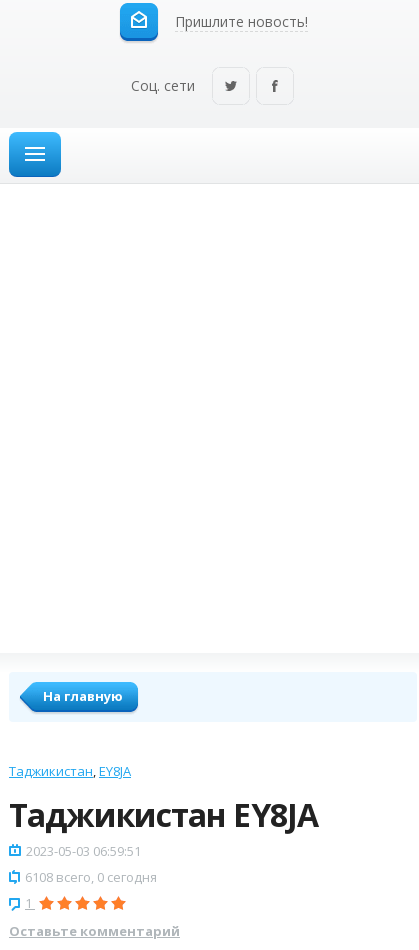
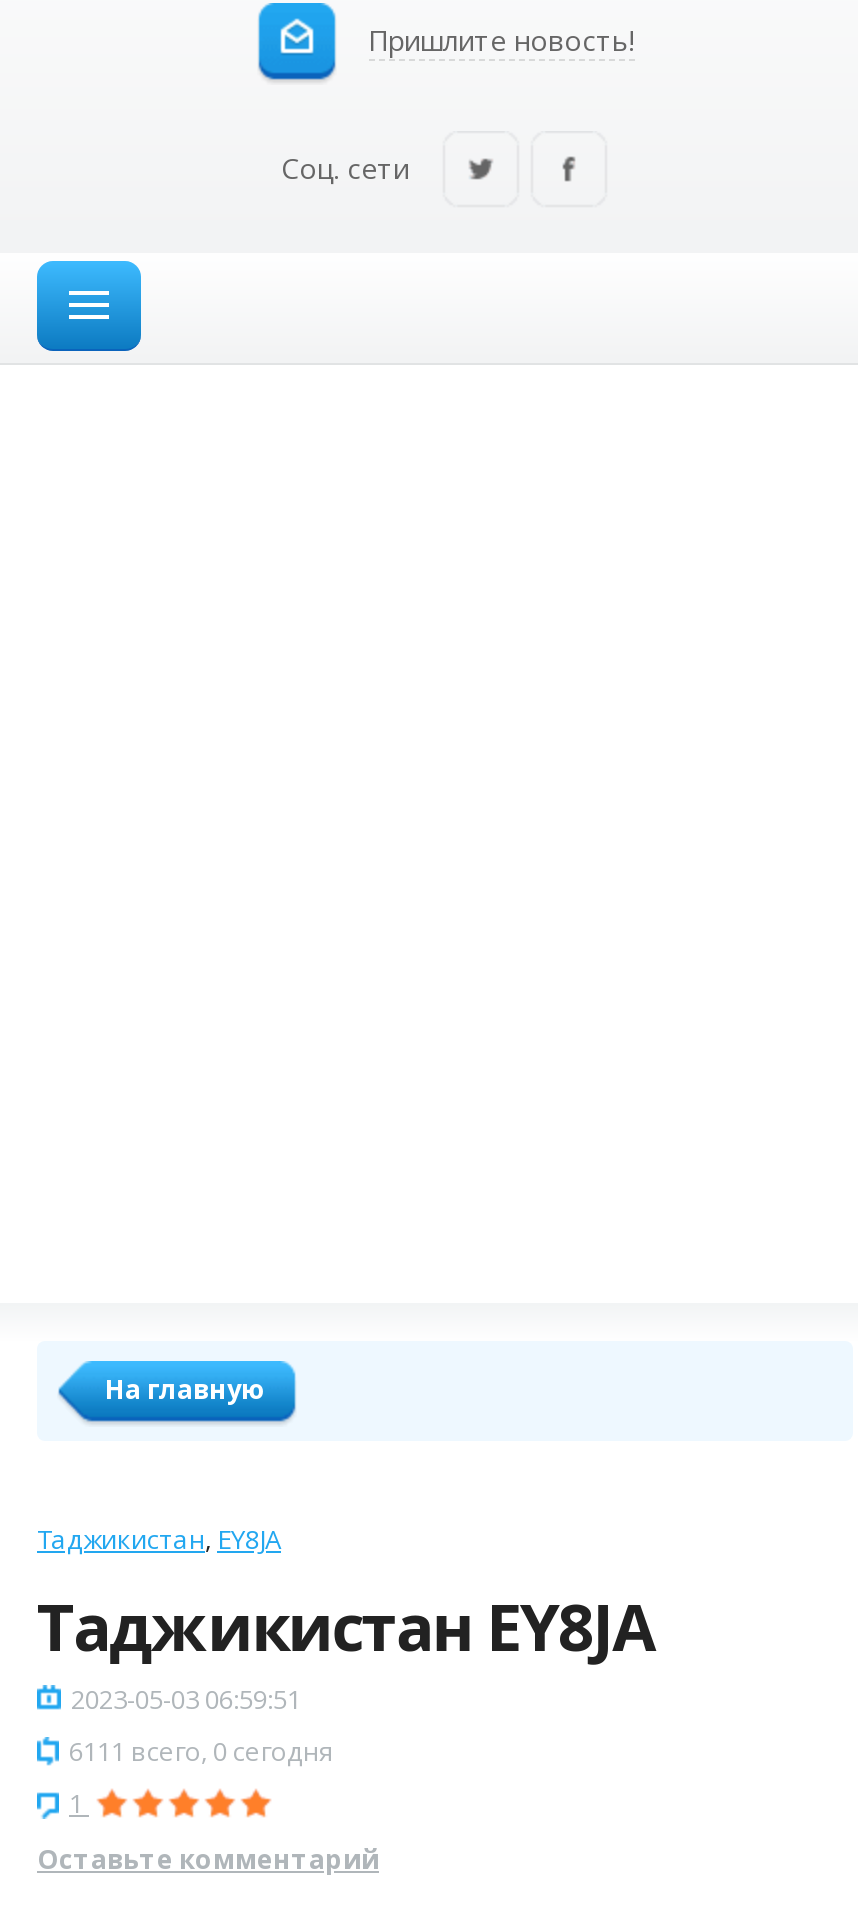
[25,868,157,886] 6108 всего, 0 сегодня -> [69,1733,333,1769] 6111 всего, 0 сегодня

